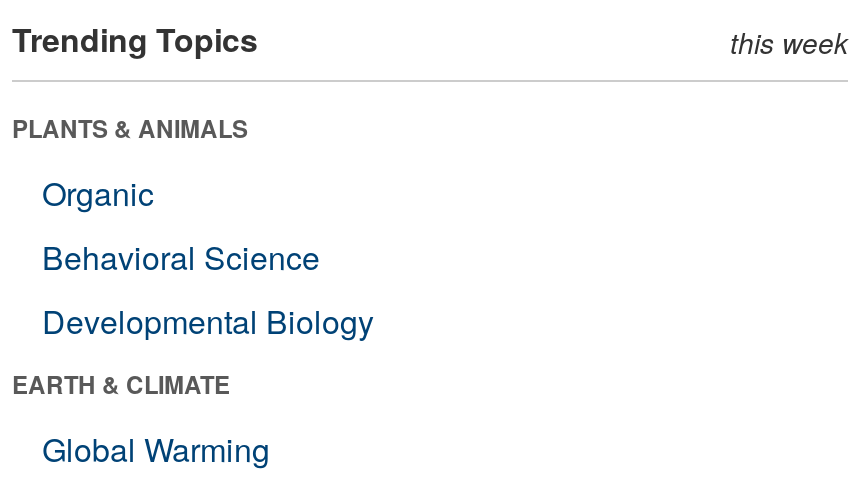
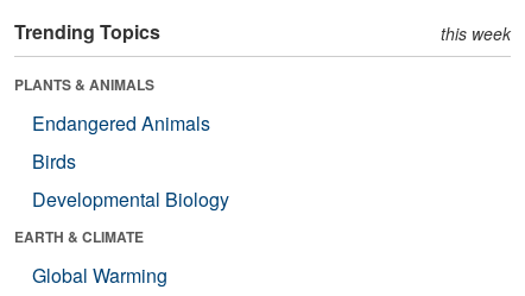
[42,170,320,280] Organic | Behavioral Science -> [32,109,210,175] Endangered Animals | Birds

